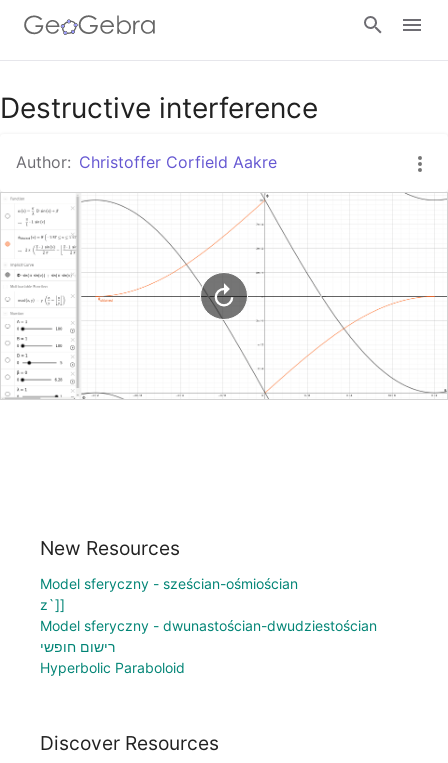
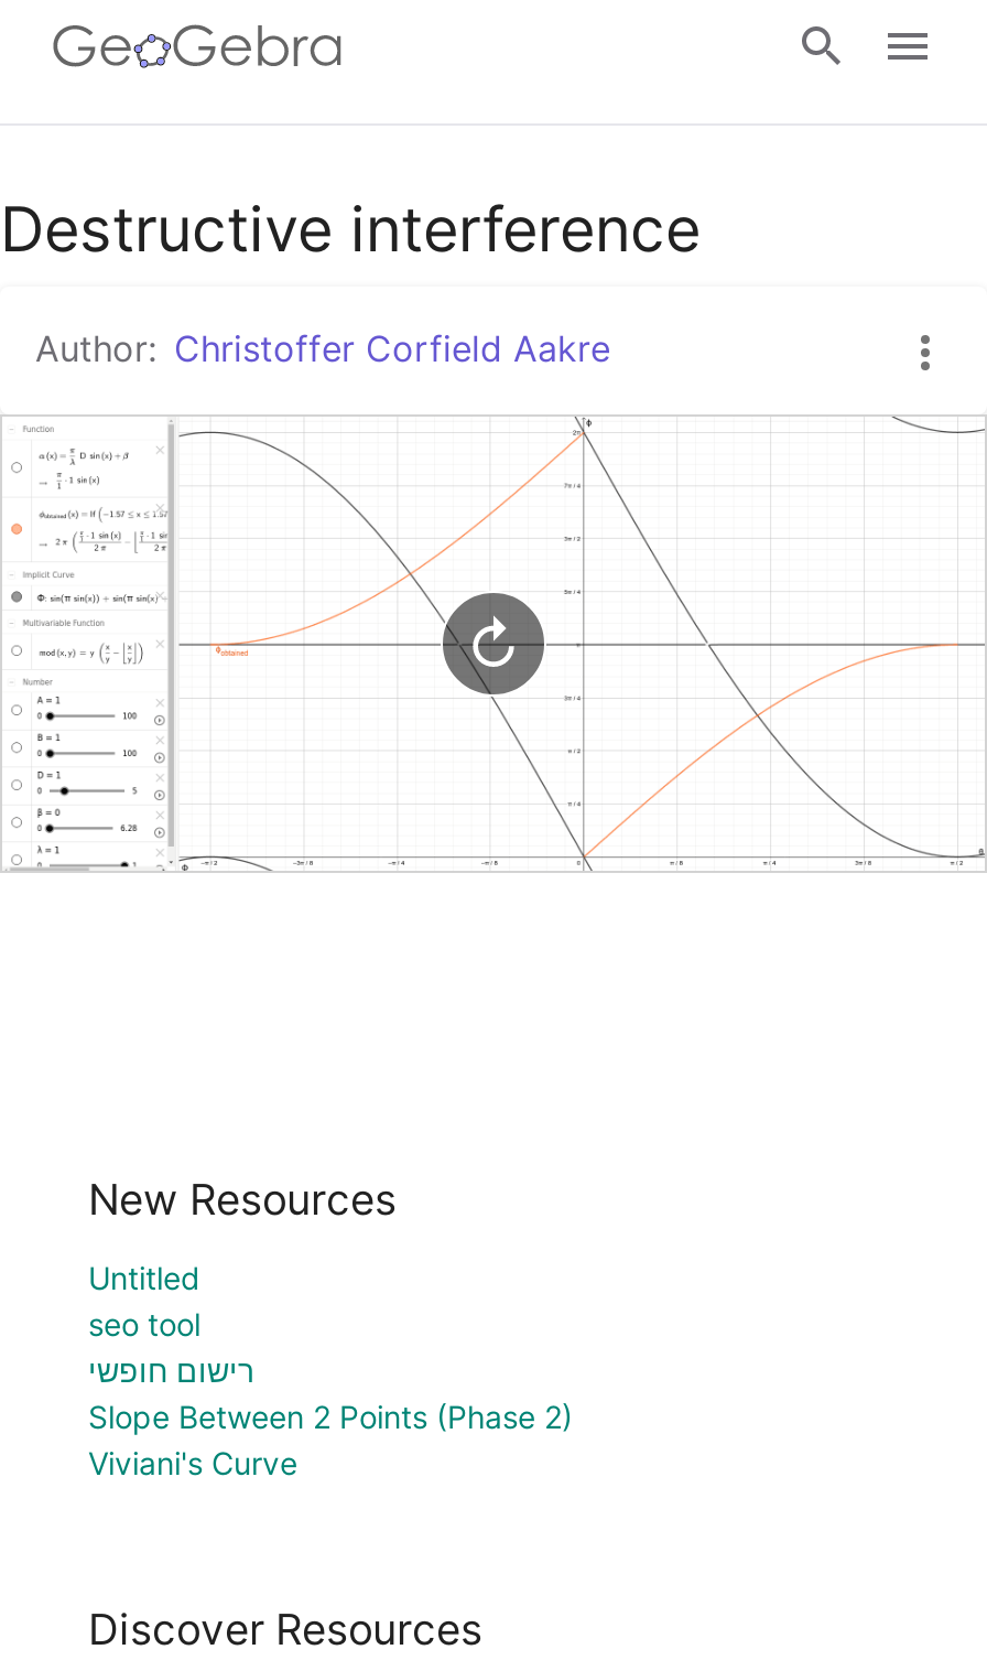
[40,575,377,634] Model sferyczny - sześcian-ośmiościan | z`]] | Model sferyczny - dwunastościan-dwudziestościan -> [88,1258,200,1342] Untitled | seo tool
moved [40,638,115,655] -> [88,1351,253,1388]: רישום חופשי
[40,659,185,676] Hyperbolic Paraboloid -> [88,1397,573,1481] Slope Between 2 Points (Phase 2) | Viviani's Curve

